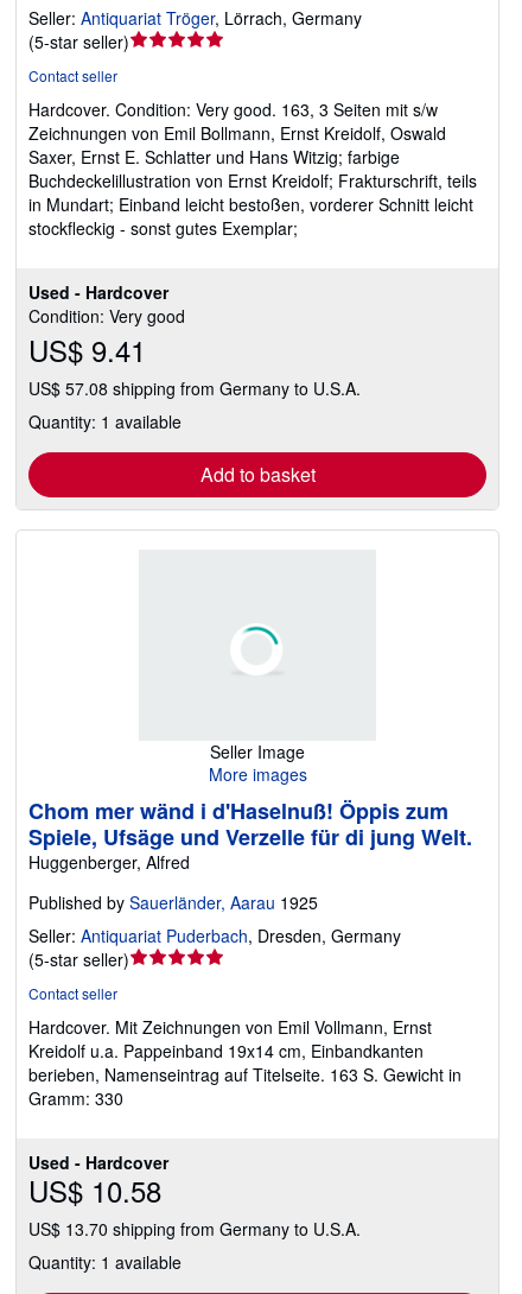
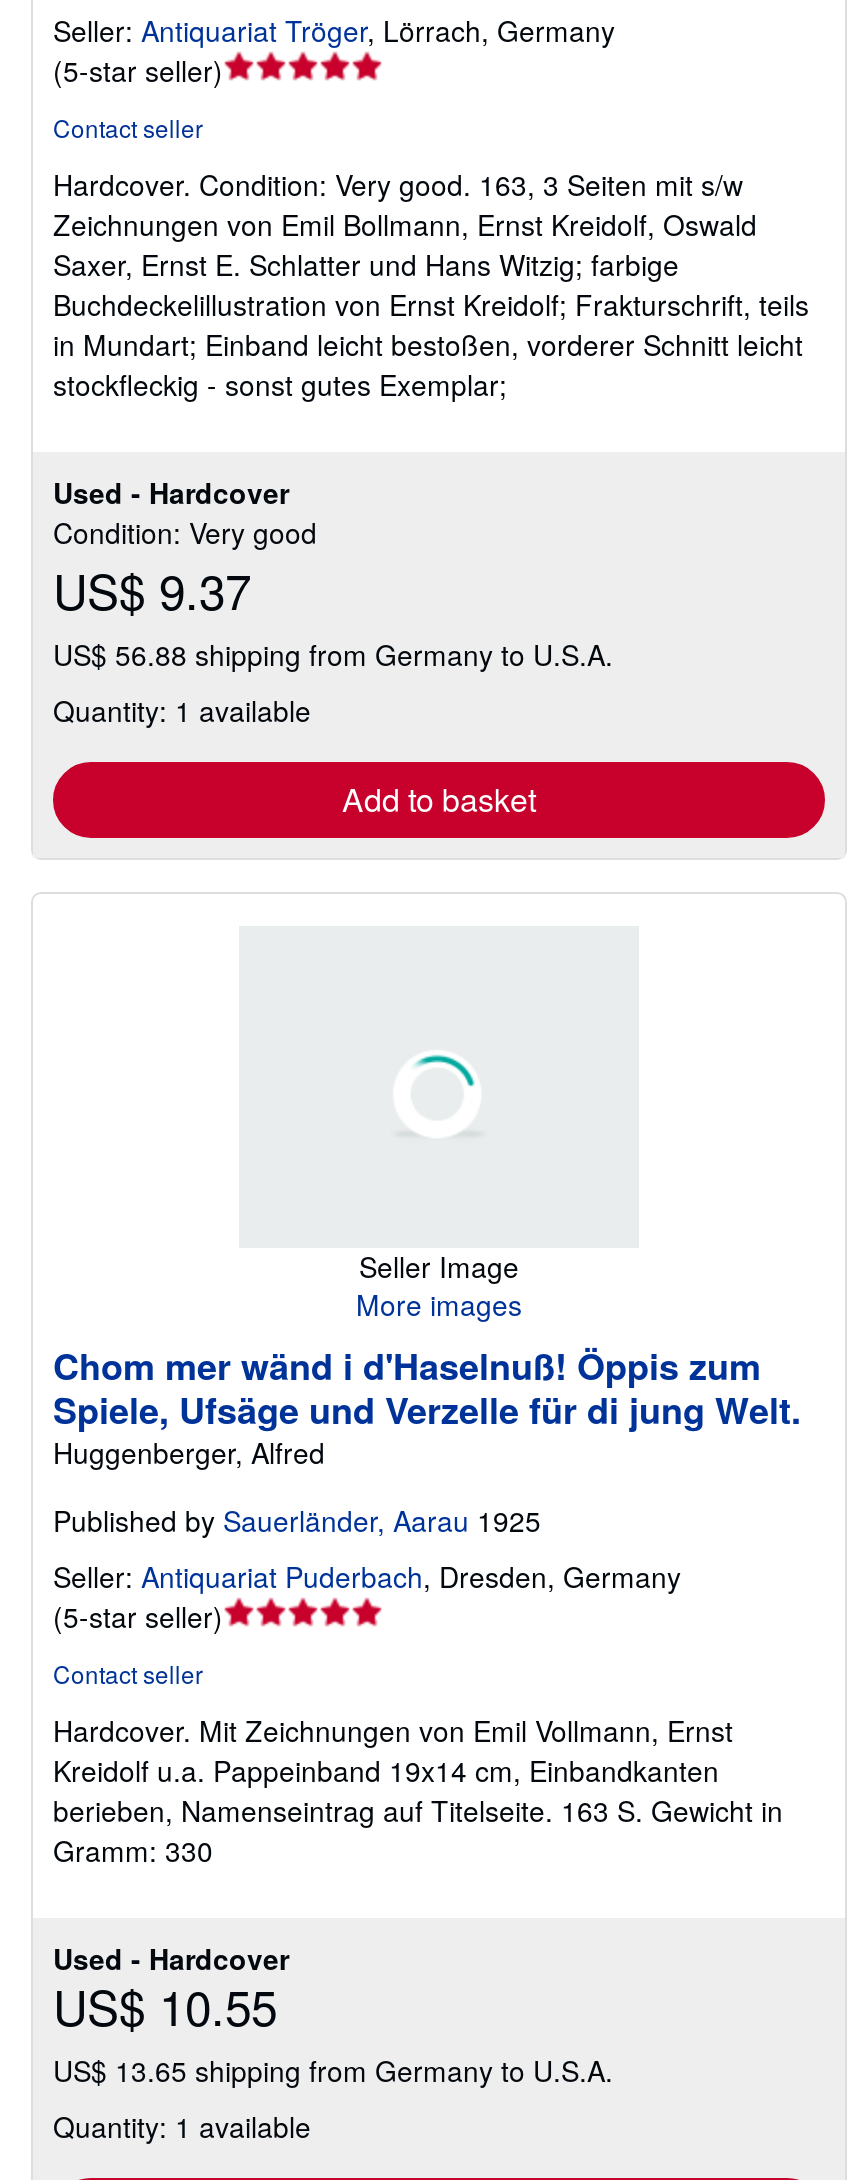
[28,328,146,370] US$ 9.41 -> [53,553,251,623] US$ 9.37
[28,376,361,400] US$ 57.08 shipping from Germany to U.S.A. -> [53,633,613,673] US$ 56.88 shipping from Germany to U.S.A.
[28,1169,161,1211] US$ 10.58 -> [53,1970,277,2040] US$ 10.55
[28,1217,361,1240] US$ 13.70 shipping from Germany to U.S.A. -> [53,2050,613,2090] US$ 13.65 shipping from Germany to U.S.A.

